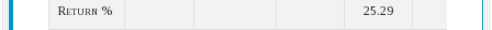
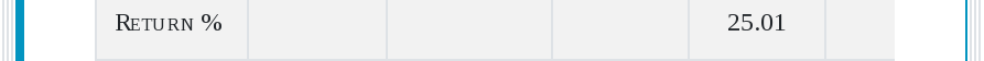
[364,3,393,18] 25.29 -> [727,7,787,37] 25.01

